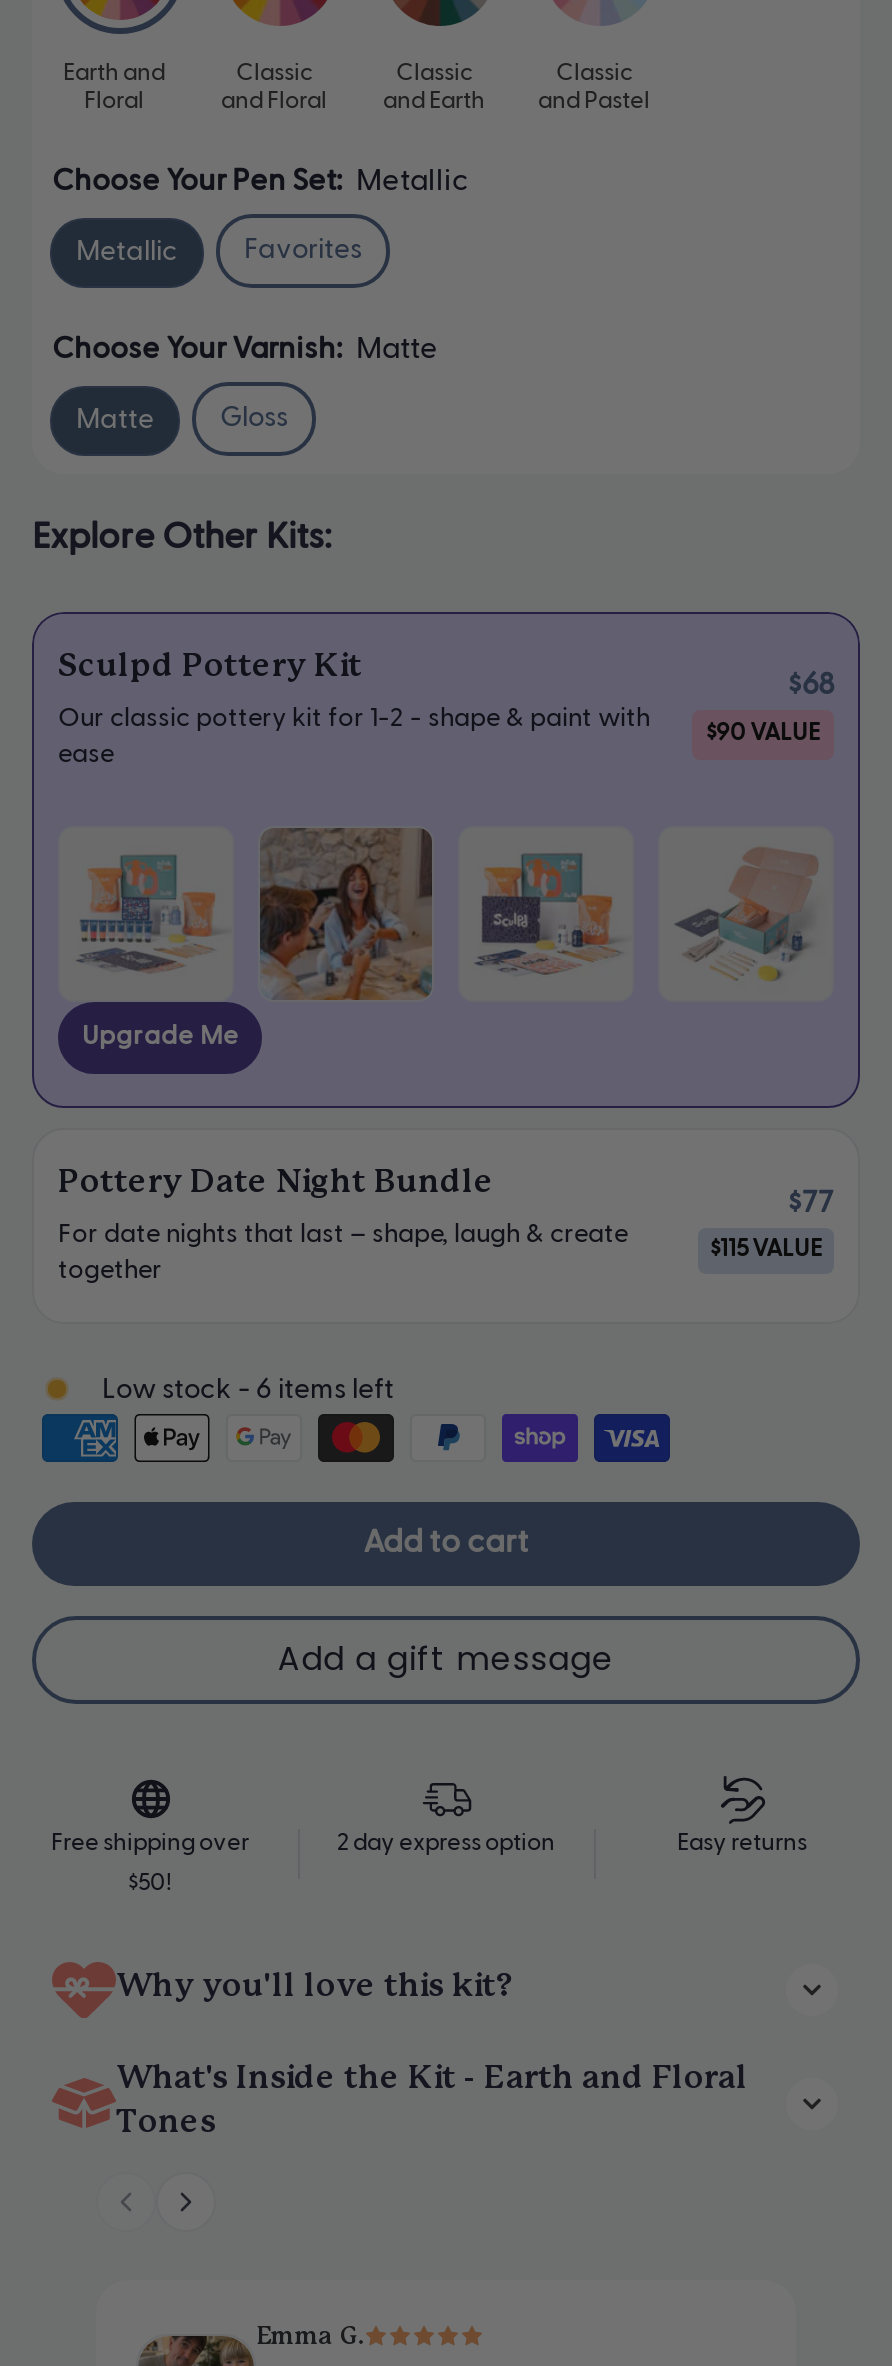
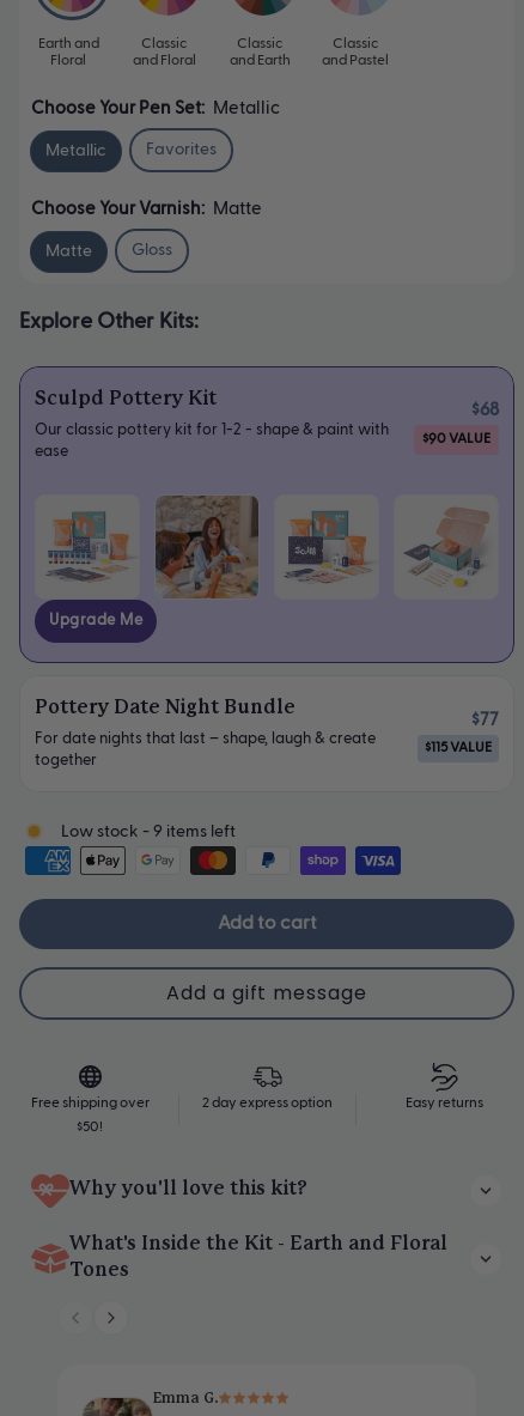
[102,1376,394,1404] Low stock - 6 items left -> [61,823,236,840] Low stock - 9 items left

